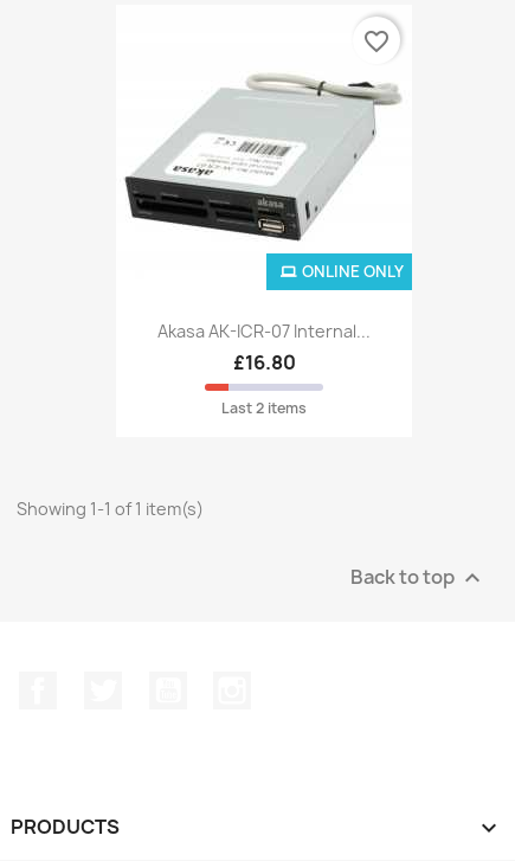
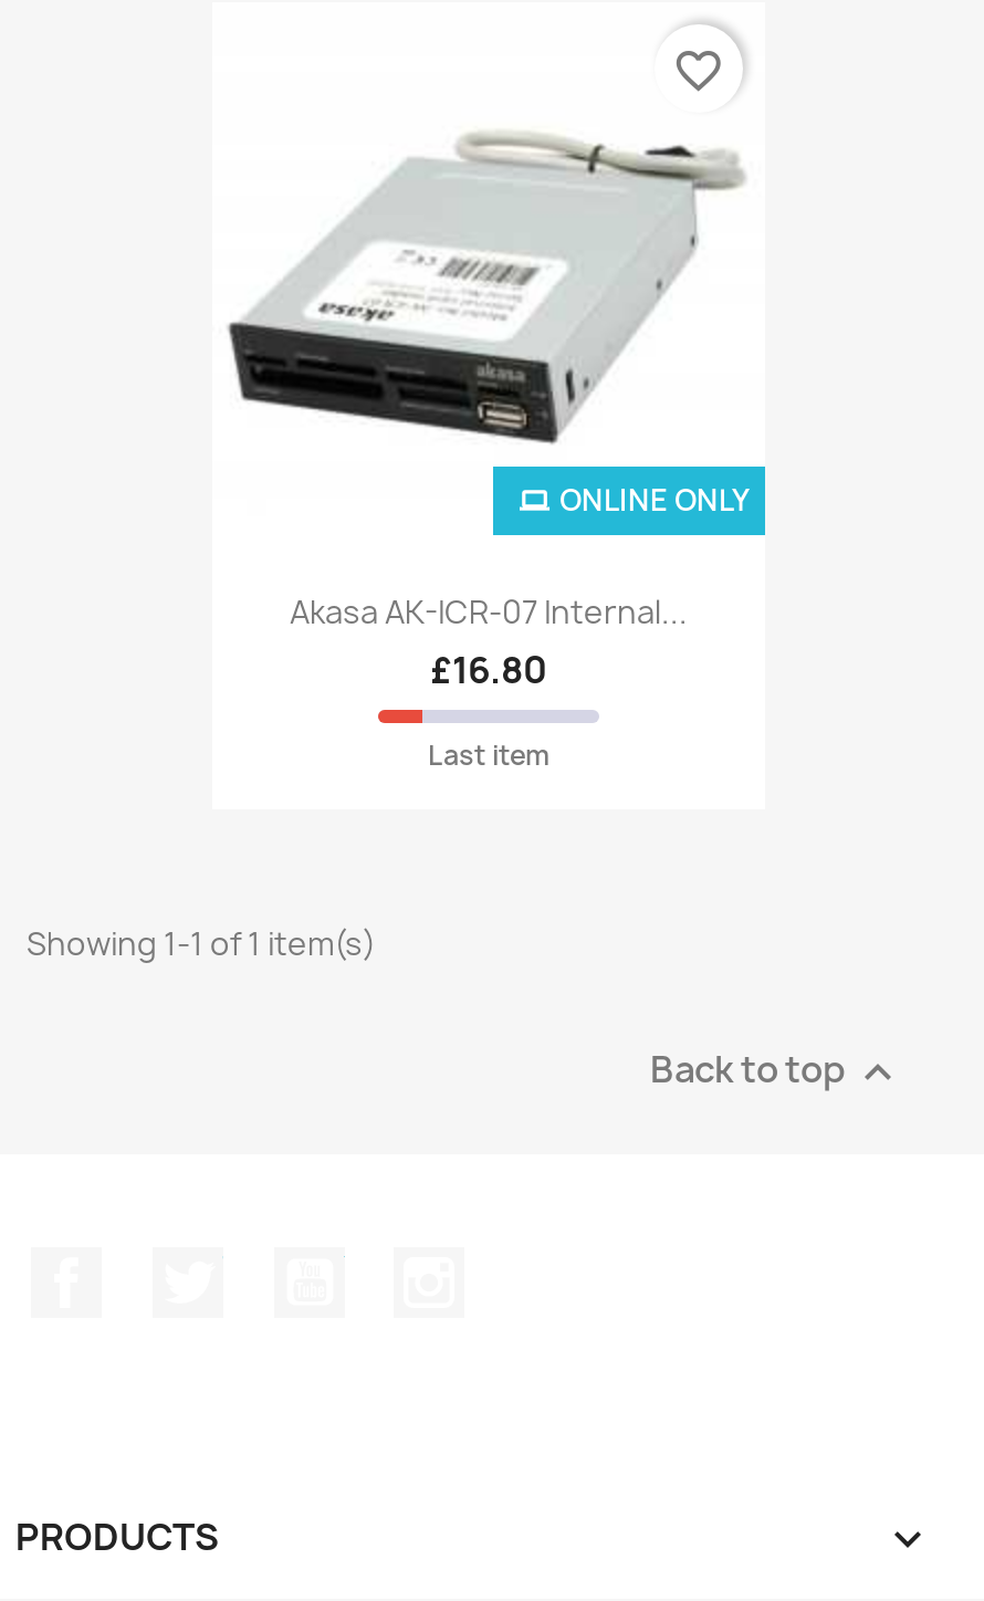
[221,398,307,418] Last 2 items -> [428,737,549,774] Last item

